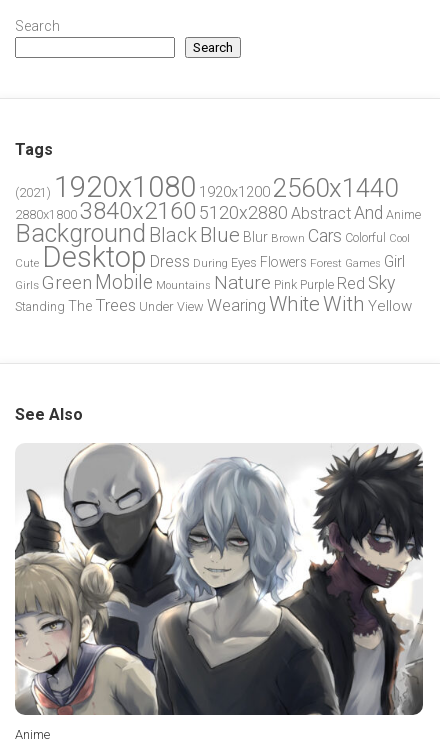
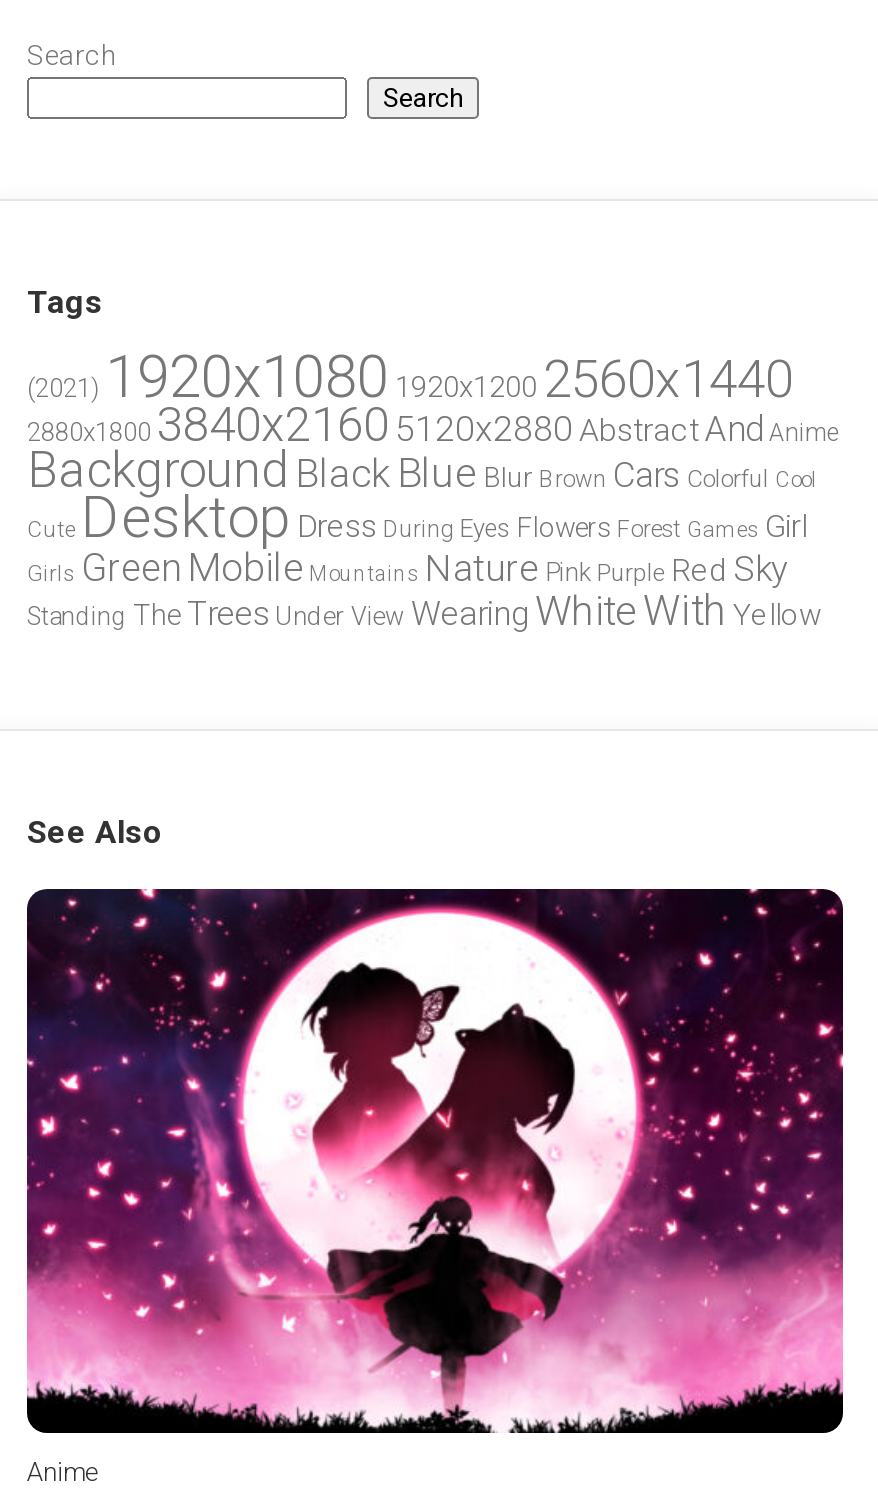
[14,443,424,716] [image] -> [25,887,845,1435] [image]

